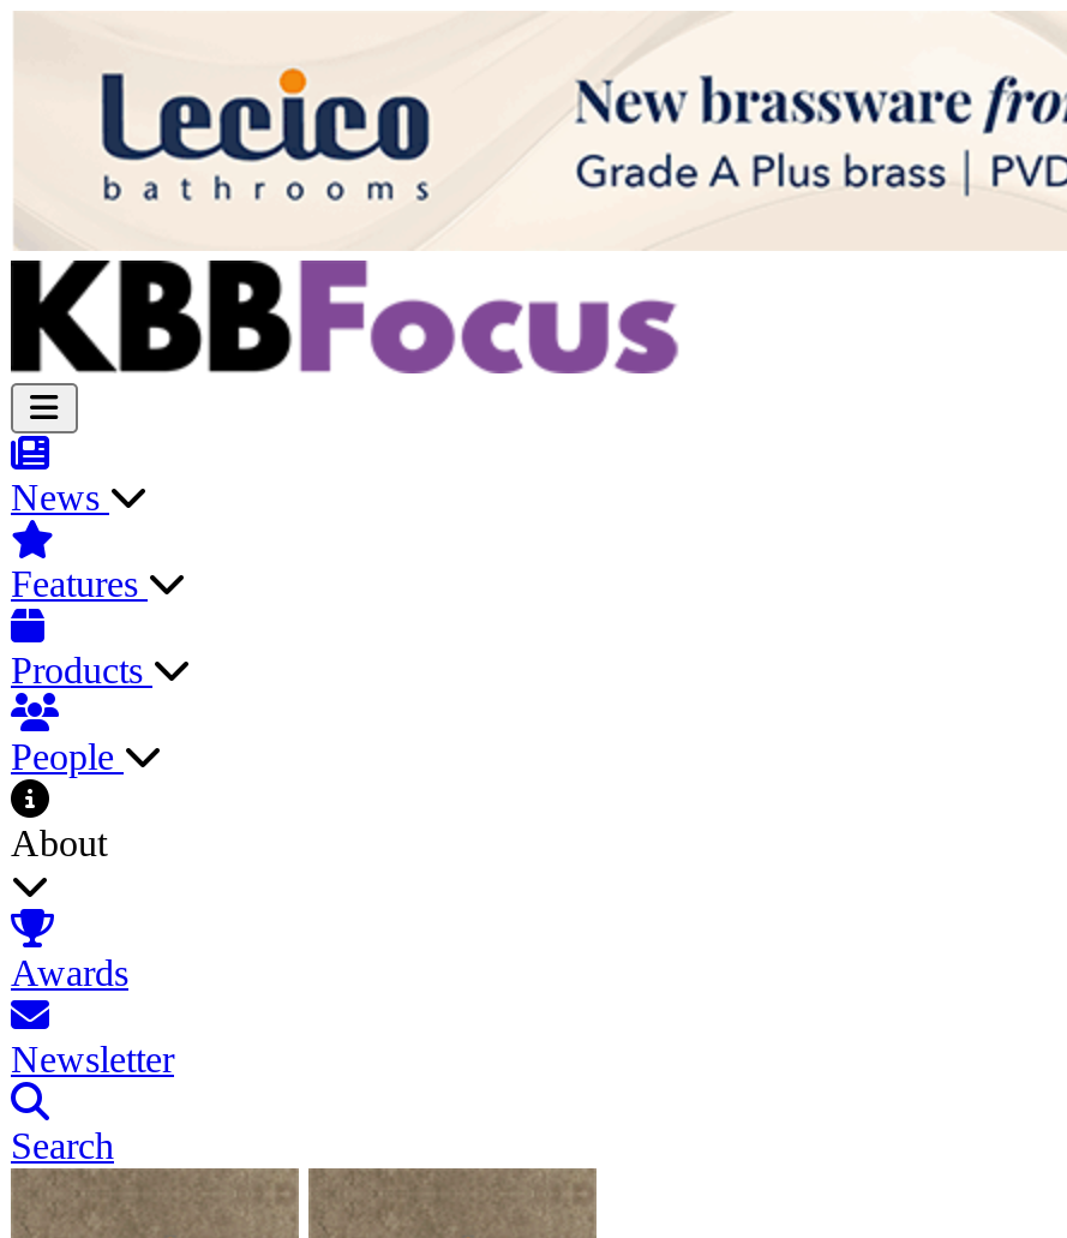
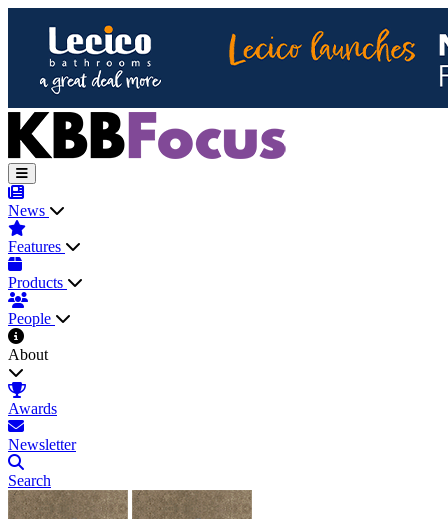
[11,11,1060,251] [image] -> [7,7,445,109] [image]

